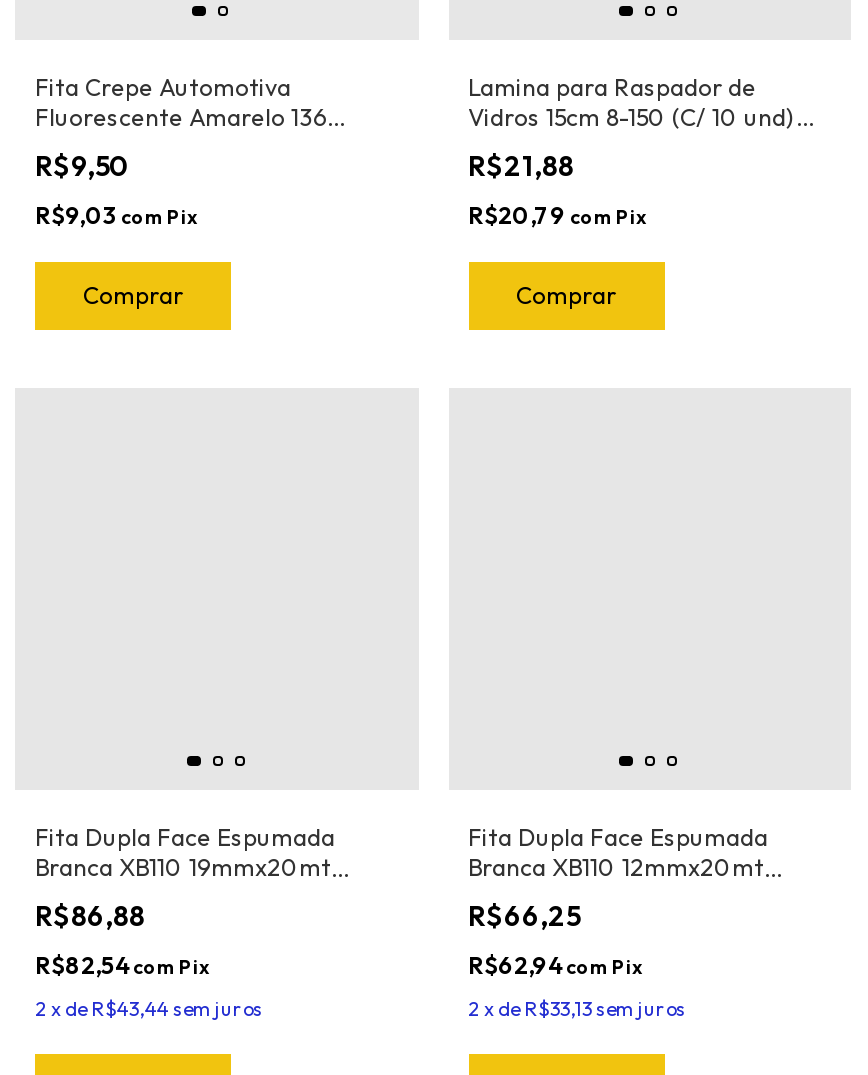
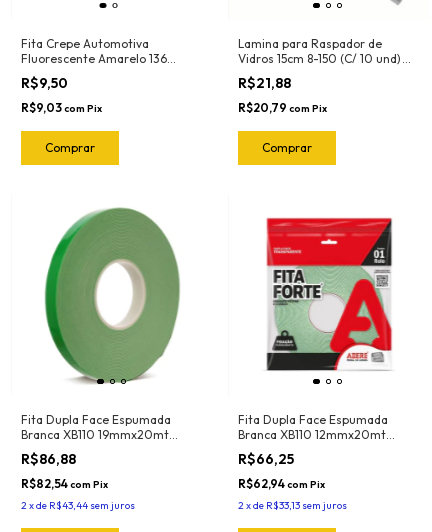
none -> [45,207,180,384] [image]
none -> [266,217,392,371] [image]

